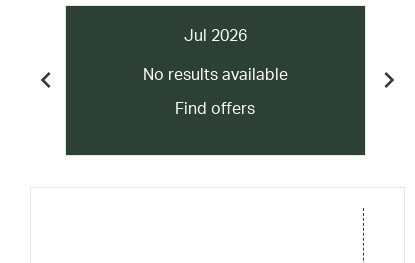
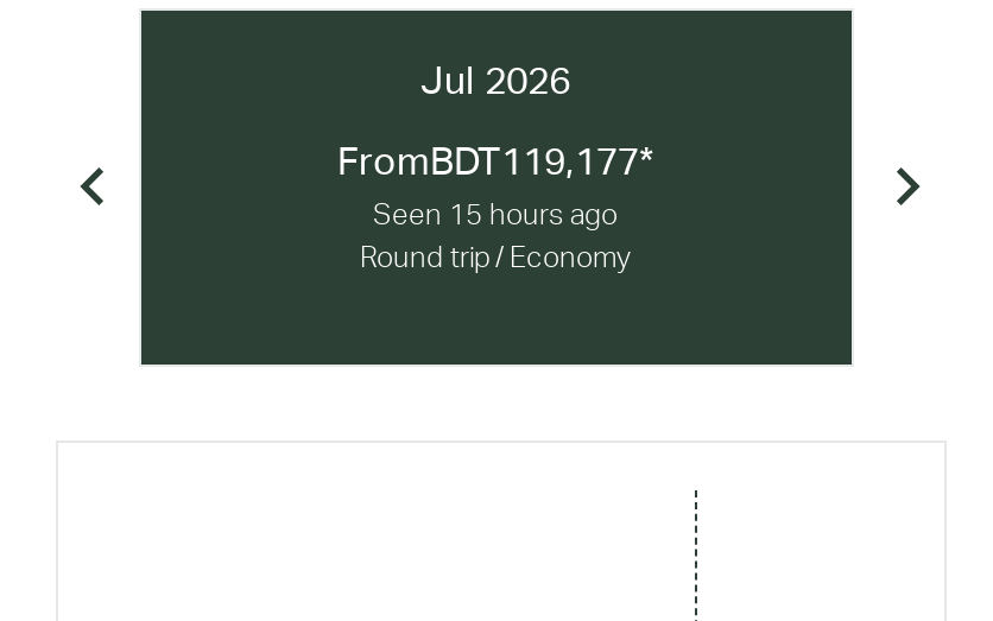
[142,69,287,85] No results available -> [337,148,653,231] FromBDT119,177* | Seen 15 hours ago
[175,103,255,119] Find offers -> [360,245,631,274] Round trip / Economy

